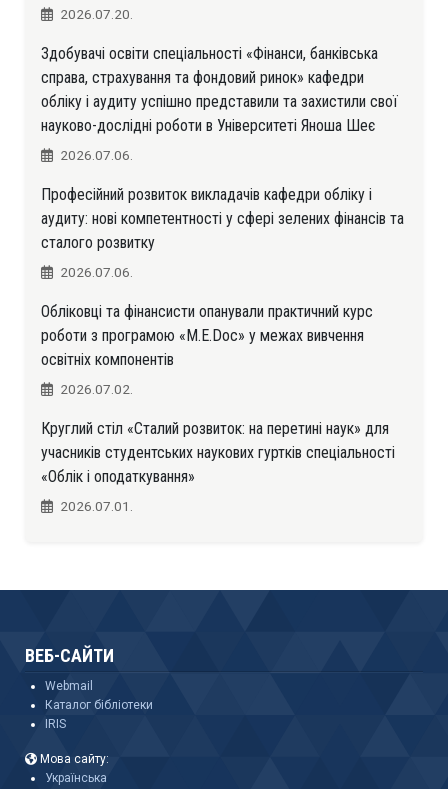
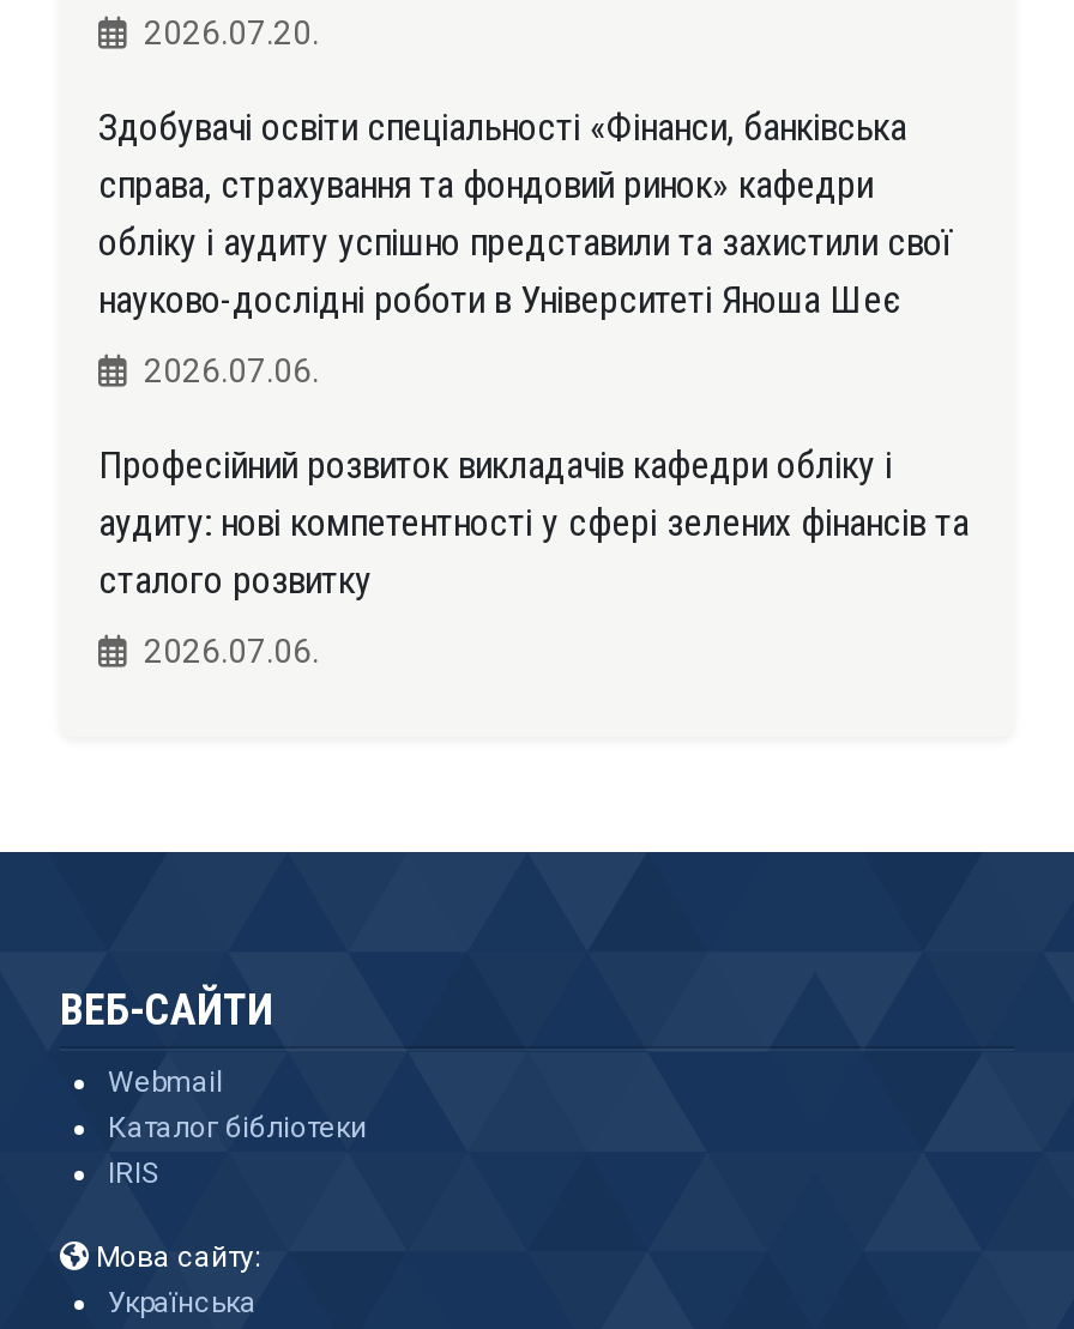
[41,302,395,514] Обліковці та фінансисти опанували практичний курс | роботи з програмою «M.E.Doc» у межах вивчення | освітніх компонентів | 2026.07.02. | Круглий стіл «Сталий розвиток: на перетині наук» для | учасників студентських наукових гуртків спеціальності | «Облік і оподаткування» | 2026.07.01. -> none

